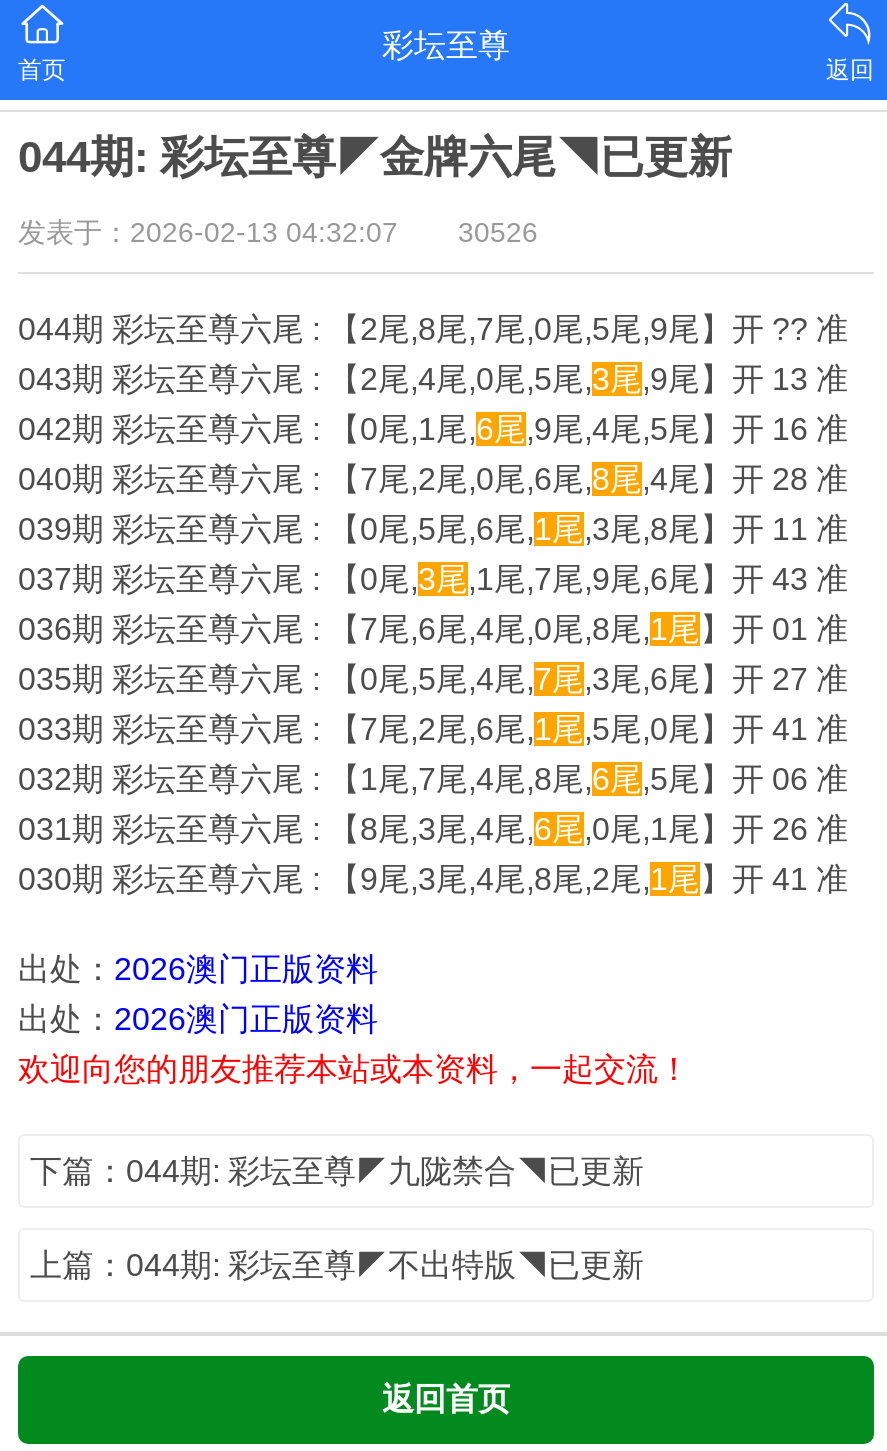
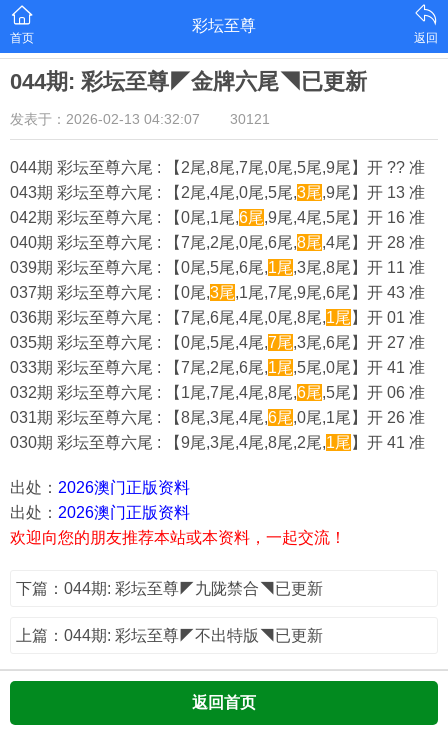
[18,216,538,248] 发表于：2026-02-13 04:32:07 30526 -> [10,111,270,127] 发表于：2026-02-13 04:32:07 30121

